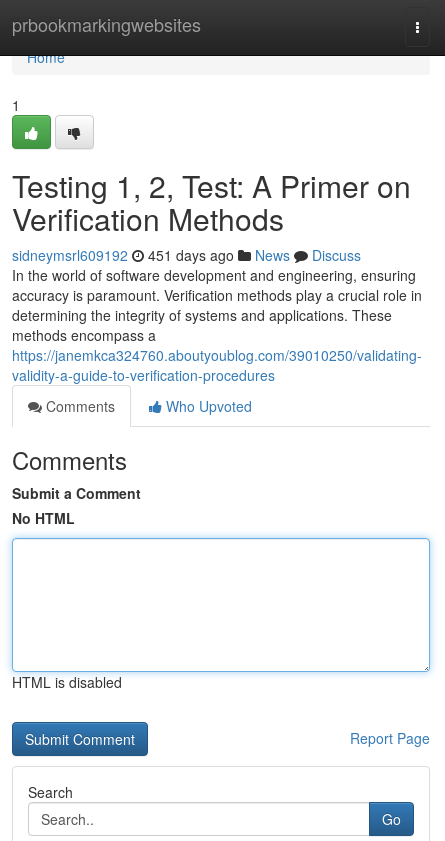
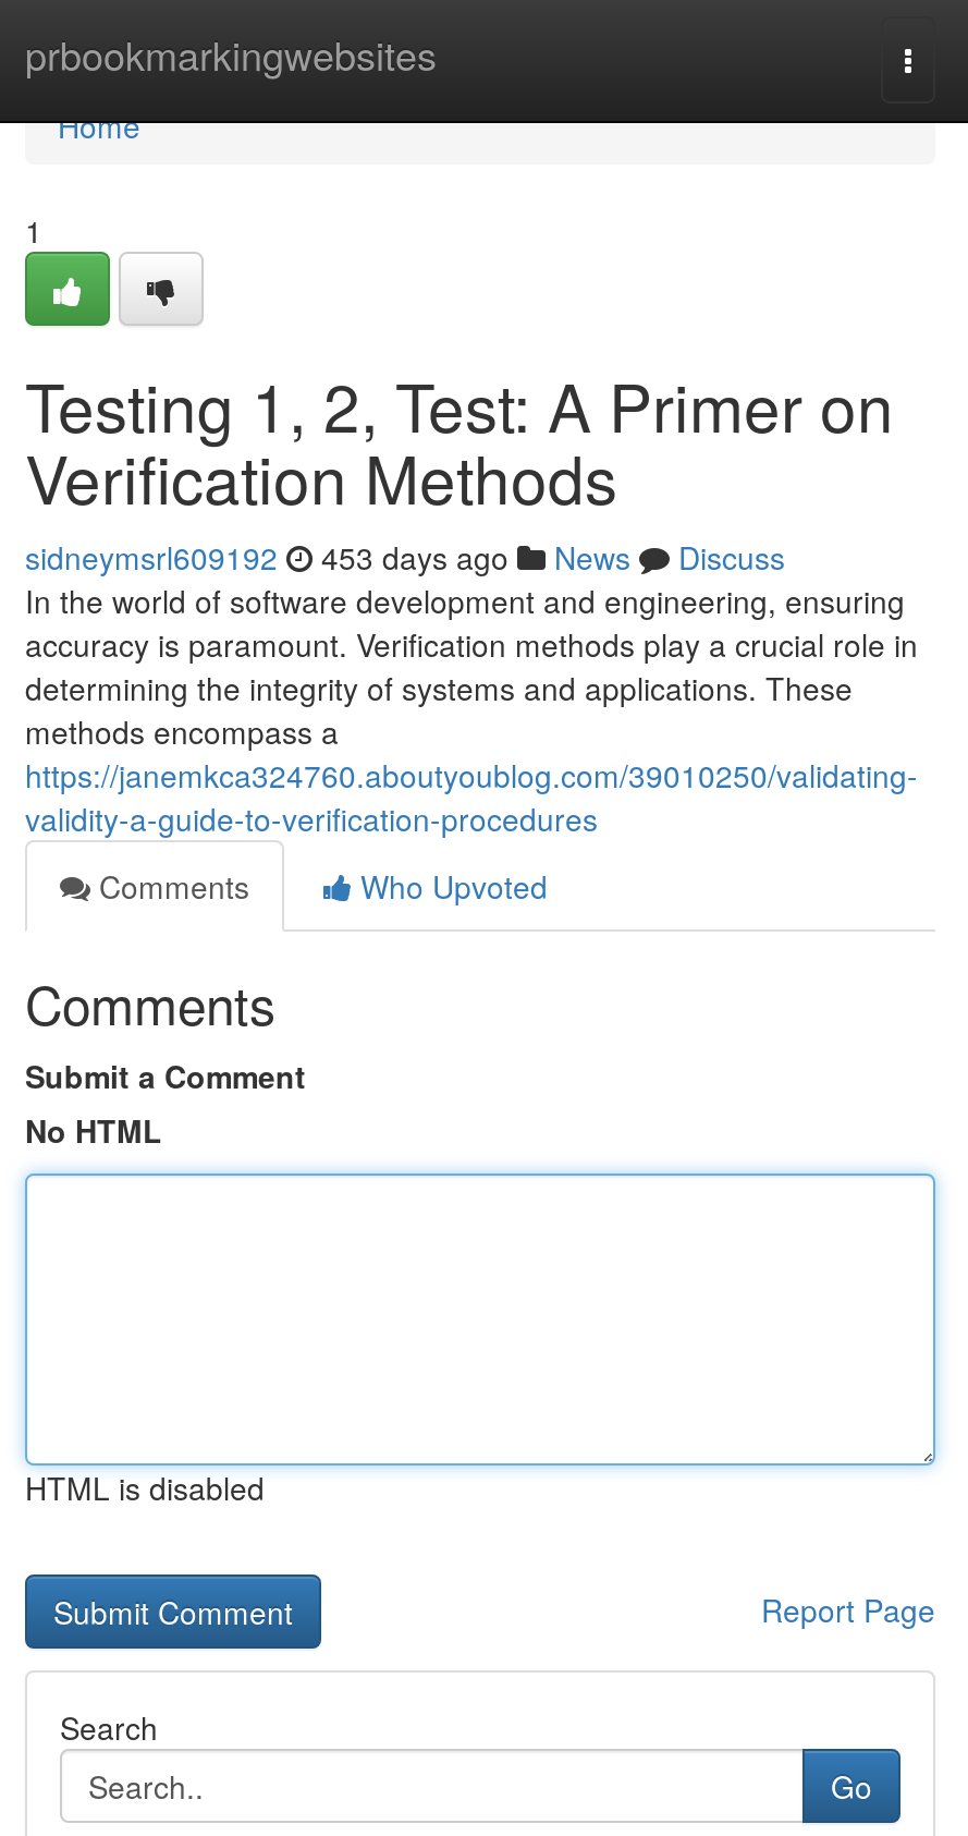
[12,245,361,265] sidneymsrl609192 451 days ago News Discuss -> [25,535,785,579] sidneymsrl609192 453 days ago News Discuss

